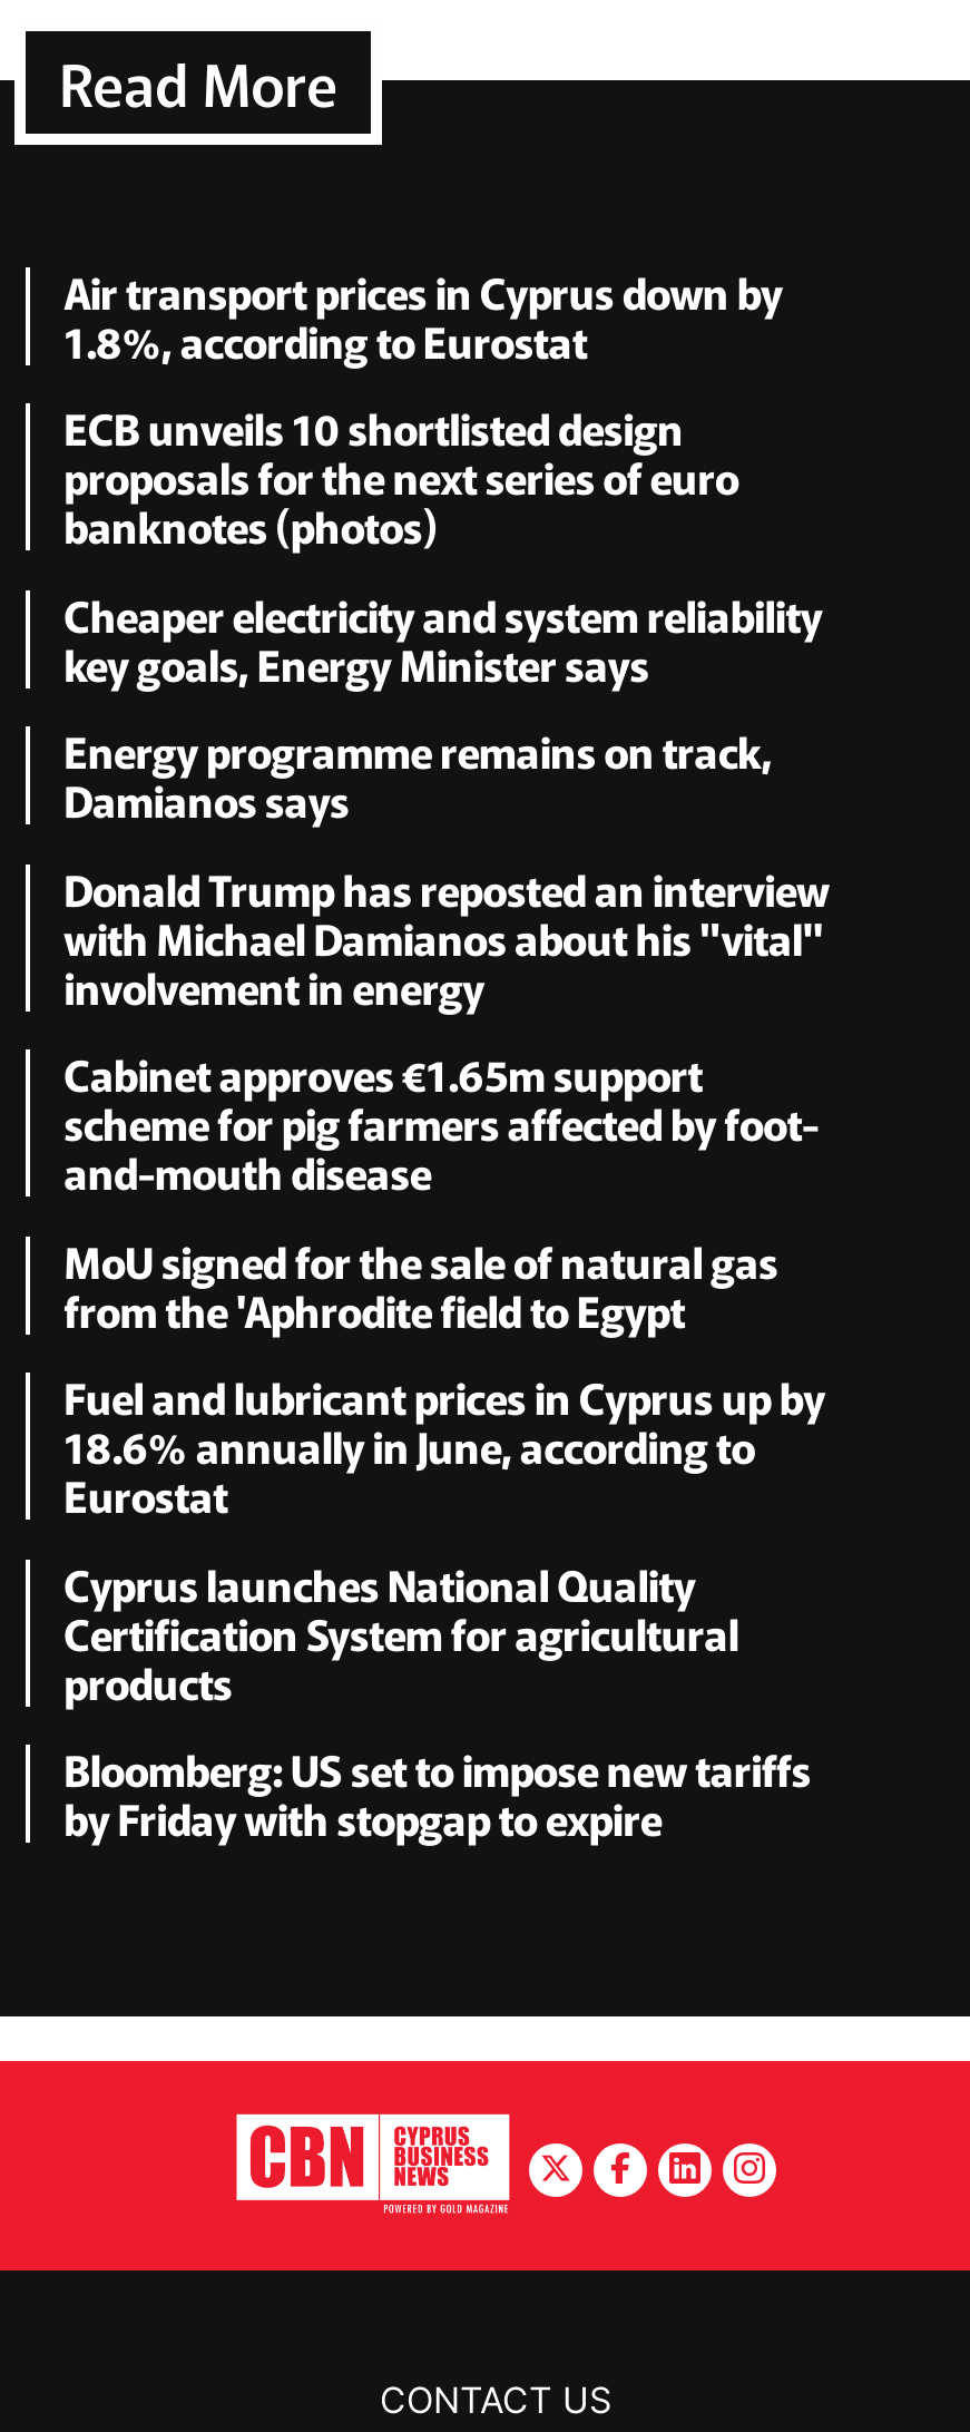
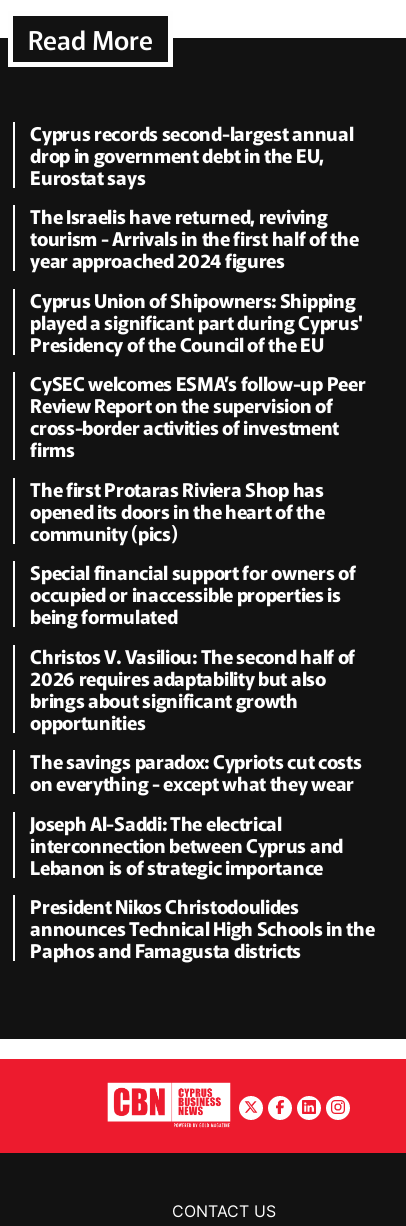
[64,260,782,369] Air transport prices in Cyprus down by | 1.8%, according to Eurostat -> [30,119,353,190] Cyprus records second-largest annual | drop in government debt in the EU, | Eurostat says
[64,397,738,555] ECB unveils 10 shortlisted design | proposals for the next series of euro | banknotes (photos) -> [30,202,358,273] The Israelis have returned, reviving | tourism - Arrivals in the first half of the | year approached 2024 figures
[64,583,822,693] Cheaper electricity and system reliability | key goals, Energy Minister says -> [30,286,363,357] Cyprus Union of Shipowners: Shipping | played a significant part during Cyprus' | Presidency of the Council of the EU
[64,720,772,829] Energy programme remains on track, | Damianos says -> [30,369,365,462] CySEC welcomes ESMA’s follow-up Peer | Review Report on the supervision of | cross-border activities of investment | firms
[64,857,829,1016] Donald Trump has reposted an interview | with Michael Damianos about his "vital" | involvement in energy -> [30,475,324,546] The first Protaras Riviera Shop has | opened its doors in the heart of the | community (pics)
[64,1043,819,1201] Cabinet approves €1.65m support | scheme for pig farmers affected by foot- | and-mouth disease -> [30,558,355,629] Special financial support for owners of | occupied or inaccessible properties is | being formulated
[64,1229,778,1339] MoU signed for the sale of natural gas | from the 'Aphrodite field to Egypt -> [30,642,355,735] Christos V. Vasiliou: The second half of | 2026 requires adaptability but also | brings about significant growth | opportunities
[64,1366,825,1524] Fuel and lubricant prices in Cyprus up by | 18.6% annually in June, according to | Eurostat -> [30,747,361,796] The savings paradox: Cypriots cut costs | on everything - except what they wear
[64,1553,738,1711] Cyprus launches National Quality | Certification System for agricultural | products -> [30,809,343,880] Joseph Al-Saddi: The electrical | interconnection between Cyprus and | Lebanon is of strategic importance
[64,1738,811,1848] Bloomberg: US set to impose new tariffs | by Friday with stopgap to expire -> [30,892,374,963] President Nikos Christodoulides | announces Technical High Schools in the | Paphos and Famagusta districts

